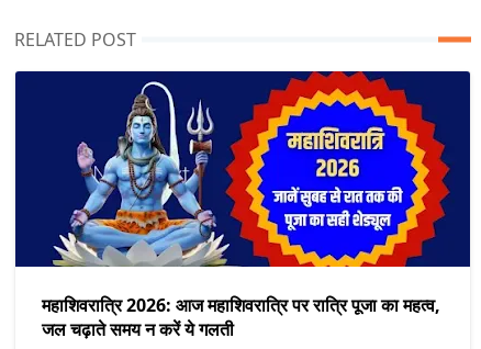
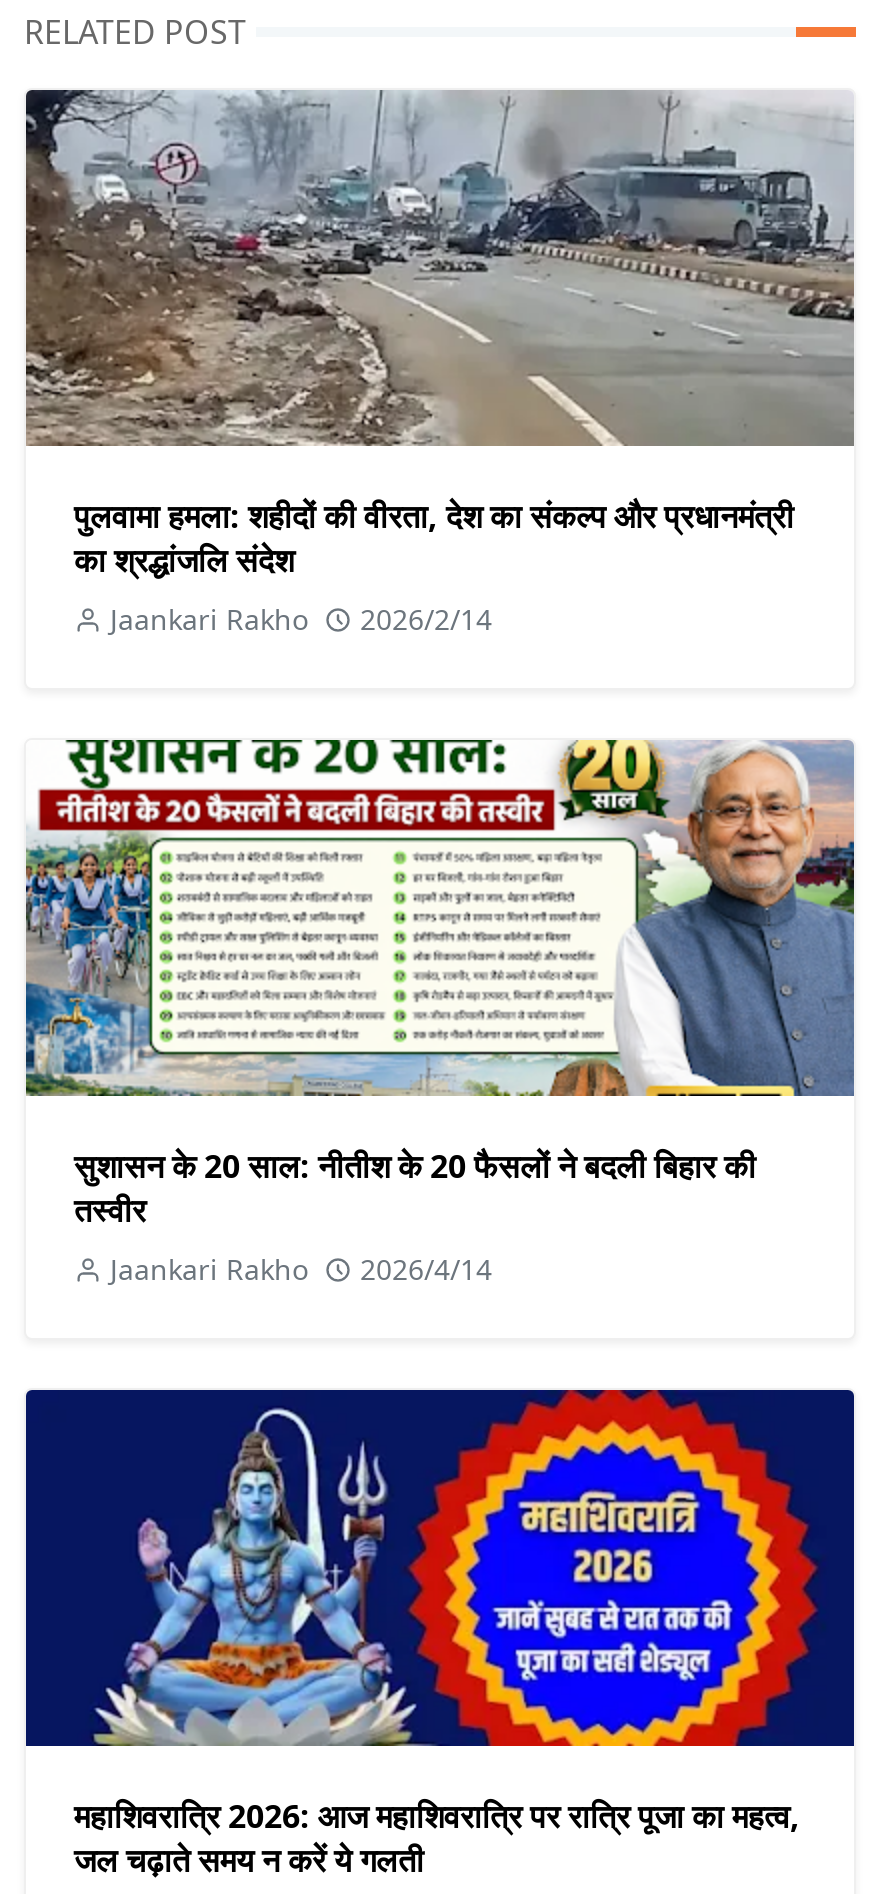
none -> [24,90,856,638] [image] | पुलवामा हमला: शहीदों की वीरता, देश का संकल्प और प्रधानमंत्री | का श्रद्धांजलि संदेश | Jaankari Rakho | 2026/2/14
none -> [24,738,856,1288] [image] | सुशासन के 20 साल: नीतीश के 20 फैसलों ने बदली बिहार की | तस्वीर | Jaankari Rakho | 2026/4/14

